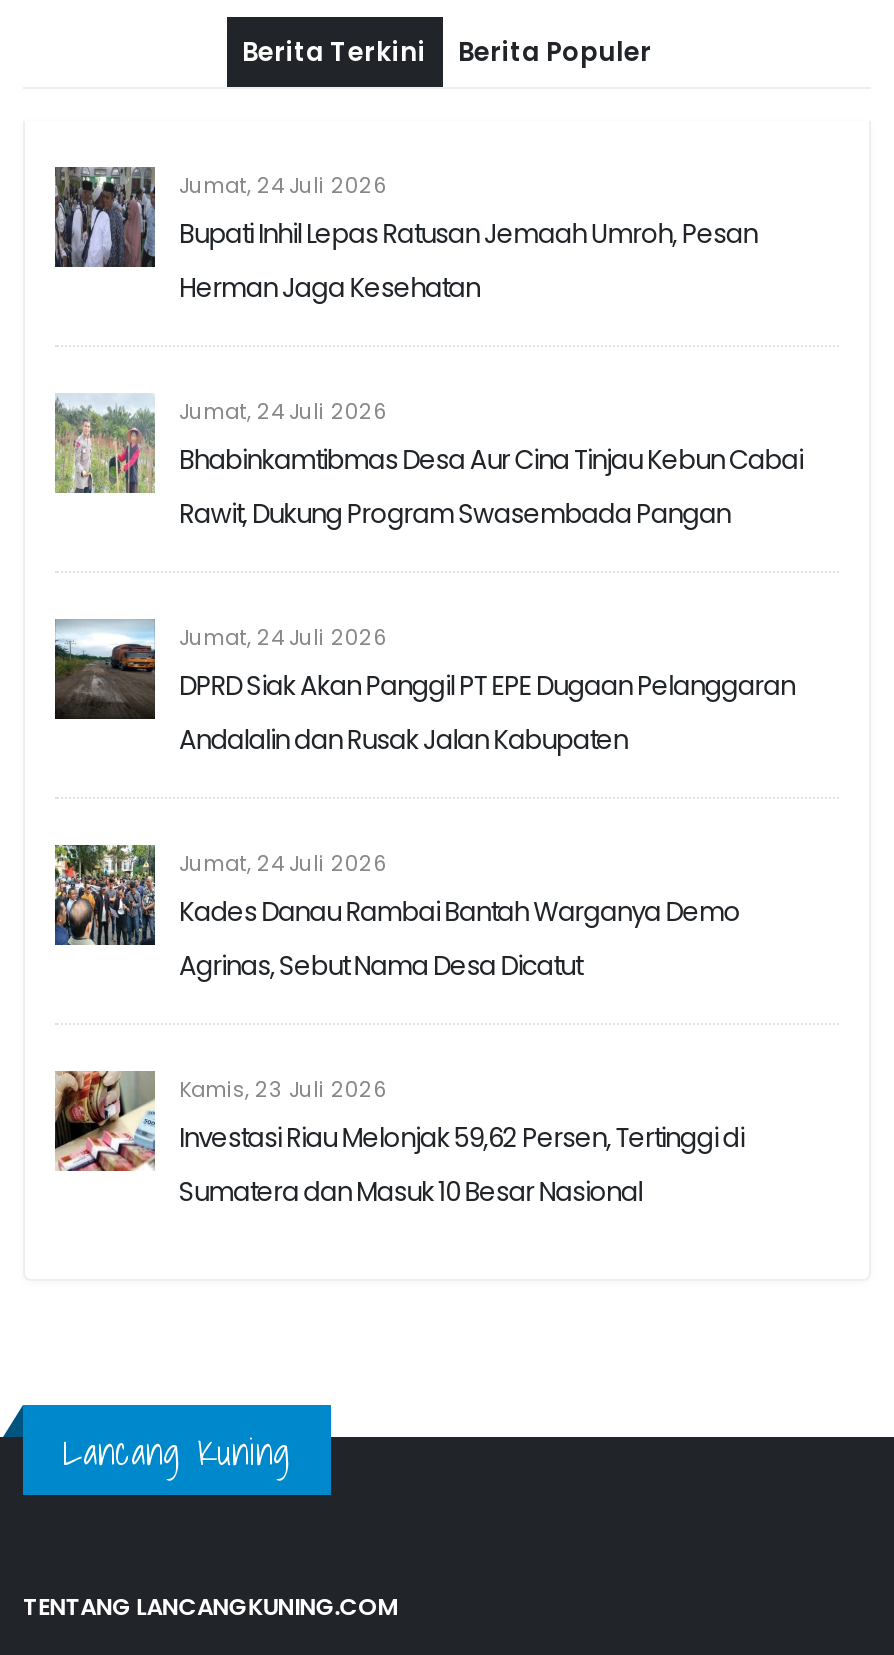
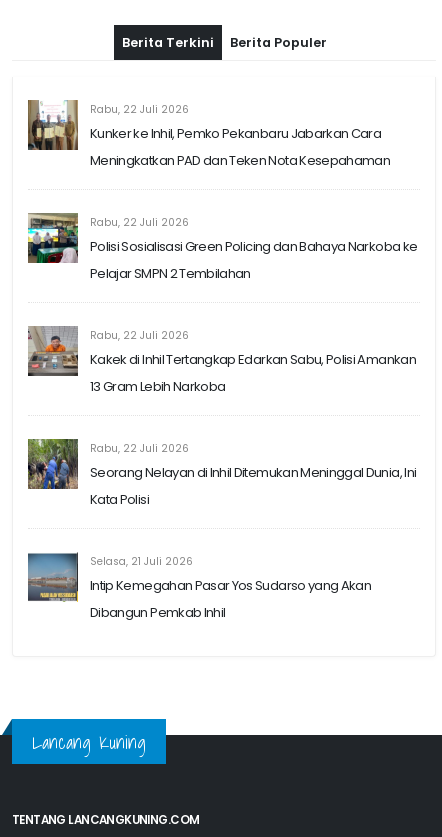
[55,165,757,307] [image] | Jumat, 24 Juli 2026 | Bupati Inhil Lepas Ratusan Jemaah Umroh, Pesan | Herman Jaga Kesehatan -> [28,100,390,170] [image] | Rabu, 22 Juli 2026 | Kunker ke Inhil, Pemko Pekanbaru Jabarkan Cara | Meningkatkan PAD dan Teken Nota Kesepahaman
[53,393,803,533] [image] | Jumat, 24 Juli 2026 | Bhabinkamtibmas Desa Aur Cina Tinjau Kebun Cabai | Rawit, Dukung Program Swasembada Pangan -> [27,212,417,283] [image] | Rabu, 22 Juli 2026 | Polisi Sosialisasi Green Policing dan Bahaya Narkoba ke | Pelajar SMPN 2 Tembilahan
[55,619,795,759] [image] | Jumat, 24 Juli 2026 | DPRD Siak Akan Panggil PT EPE Dugaan Pelanggaran | Andalalin dan Rusak Jalan Kabupaten -> [28,326,416,396] [image] | Rabu, 22 Juli 2026 | Kakek di Inhil Tertangkap Edarkan Sabu, Polisi Amankan | 13 Gram Lebih Narkoba
[53,845,740,985] [image] | Jumat, 24 Juli 2026 | Kades Danau Rambai Bantah Warganya Demo | Agrinas, Sebut Nama Desa Dicatut -> [28,439,416,509] [image] | Rabu, 22 Juli 2026 | Seorang Nelayan di Inhil Ditemukan Meninggal Dunia, Ini | Kata Polisi
[53,1069,744,1211] [image] | Kamis, 23 Juli 2026 | Investasi Riau Melonjak 59,62 Persen, Tertinggi di | Sumatera dan Masuk 10 Besar Nasional -> [27,553,371,622] [image] | Selasa, 21 Juli 2026 | Intip Kemegahan Pasar Yos Sudarso yang Akan | Dibangun Pemkab Inhil

